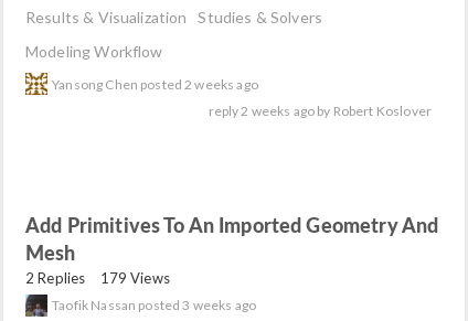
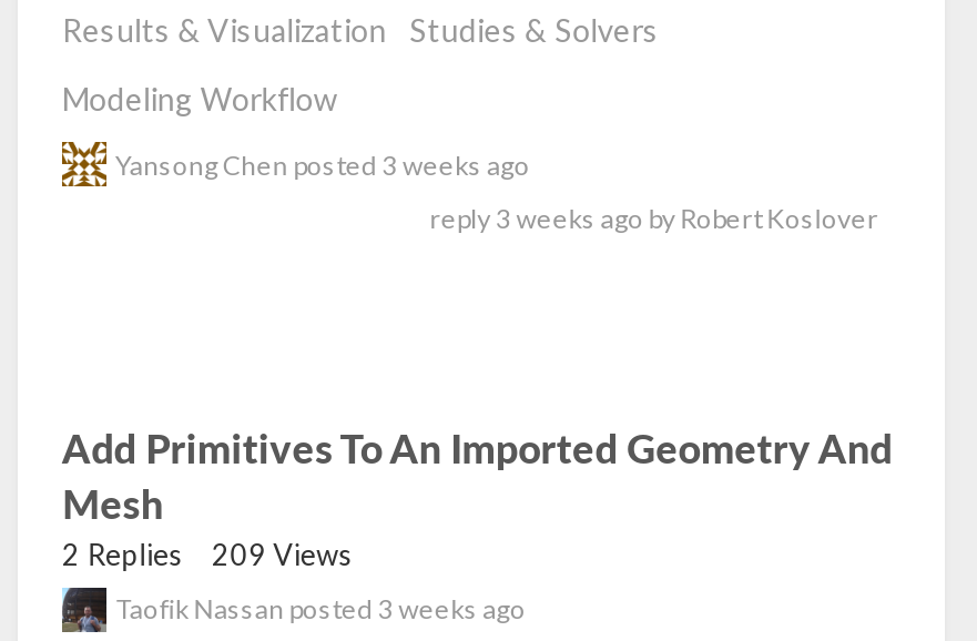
[52,76,258,92] Yansong Chen posted 2 weeks ago -> [116,148,530,181] Yansong Chen posted 3 weeks ago
[208,103,432,119] reply 2 weeks ago by Robert Koslover -> [429,203,878,236] reply 3 weeks ago by Robert Koslover
[25,269,170,287] 2 Replies 179 Views -> [62,537,352,573] 2 Replies 209 Views

